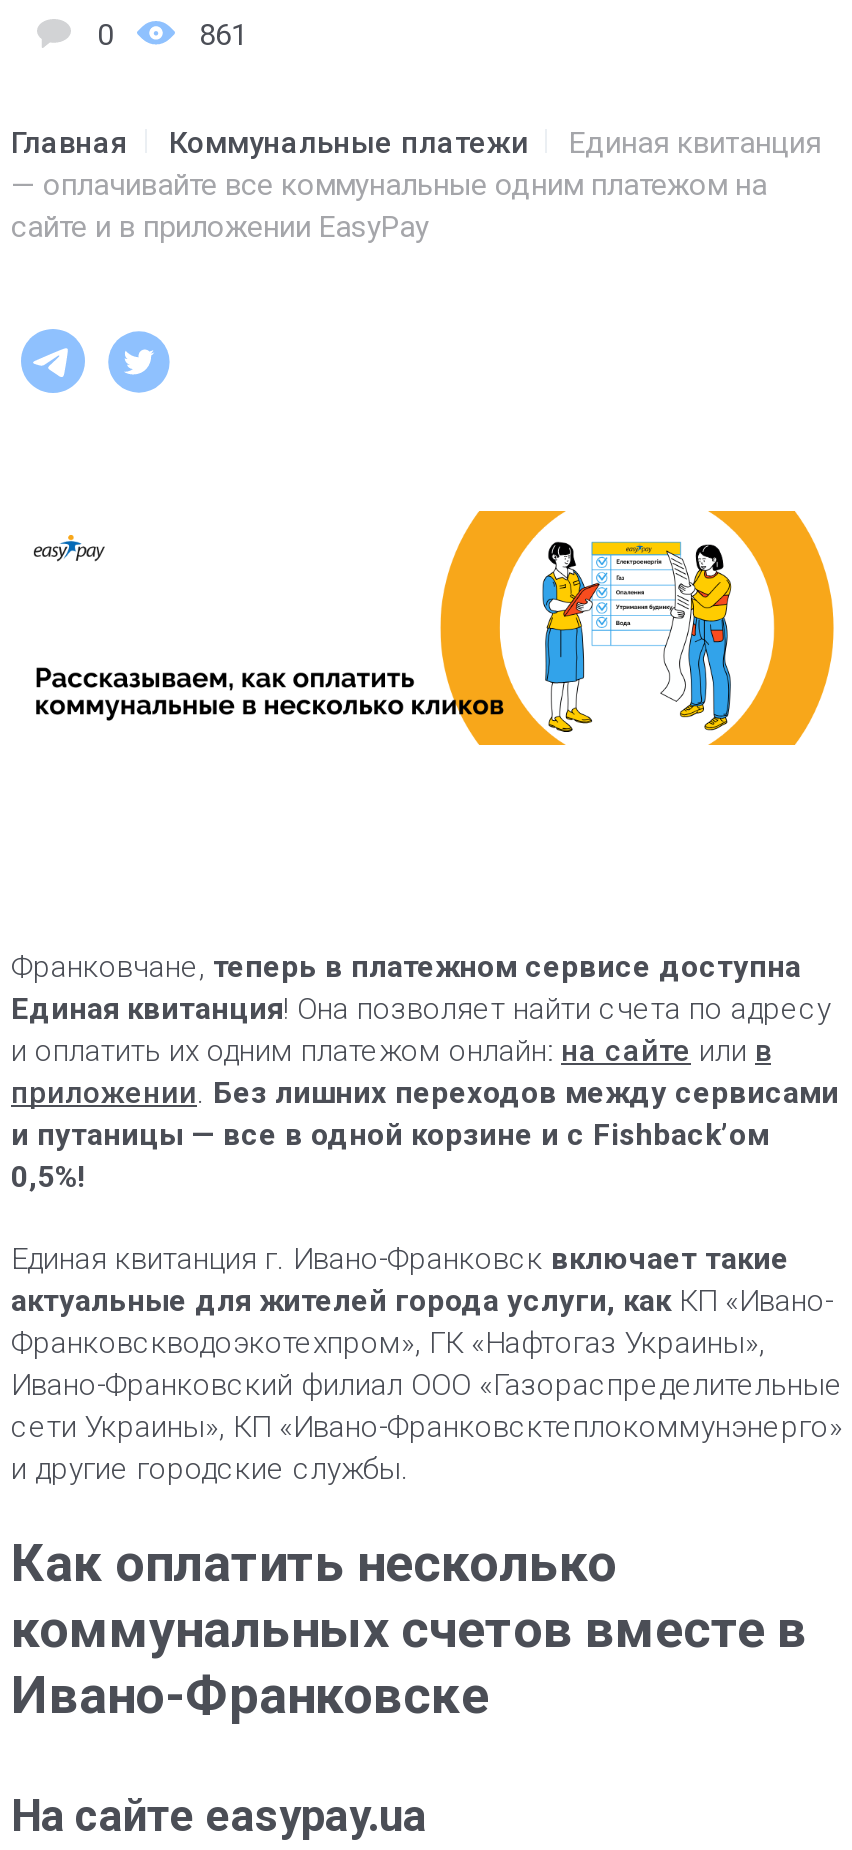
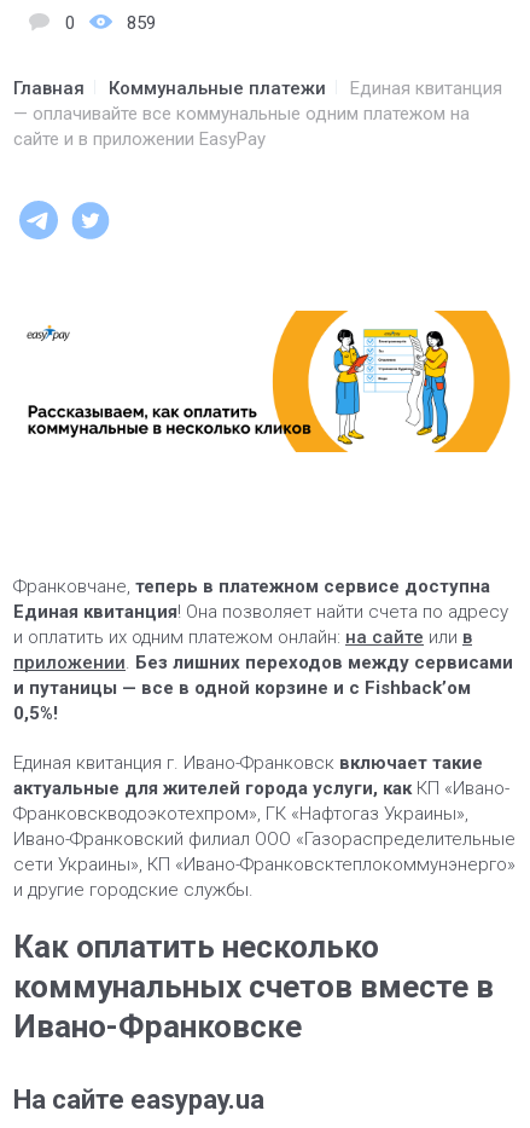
[191,17,247,53] 861 -> [122,12,156,34] 859

